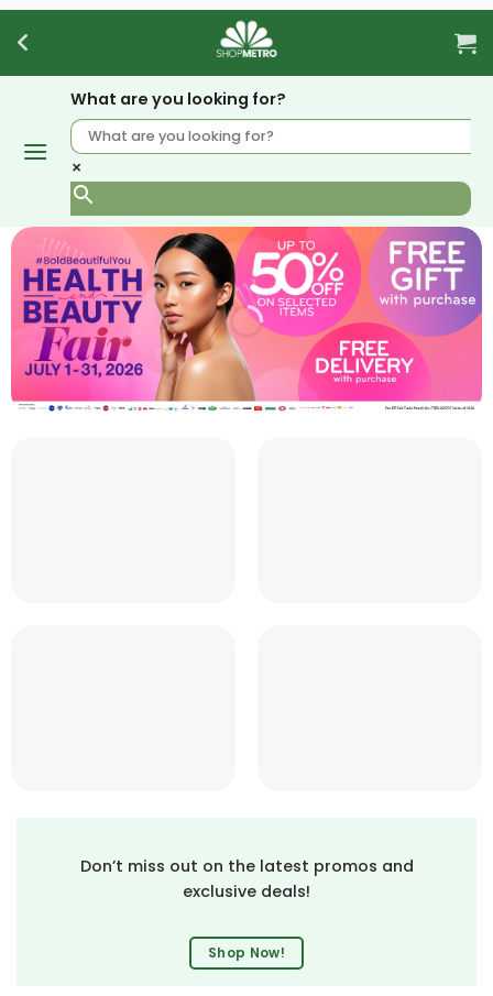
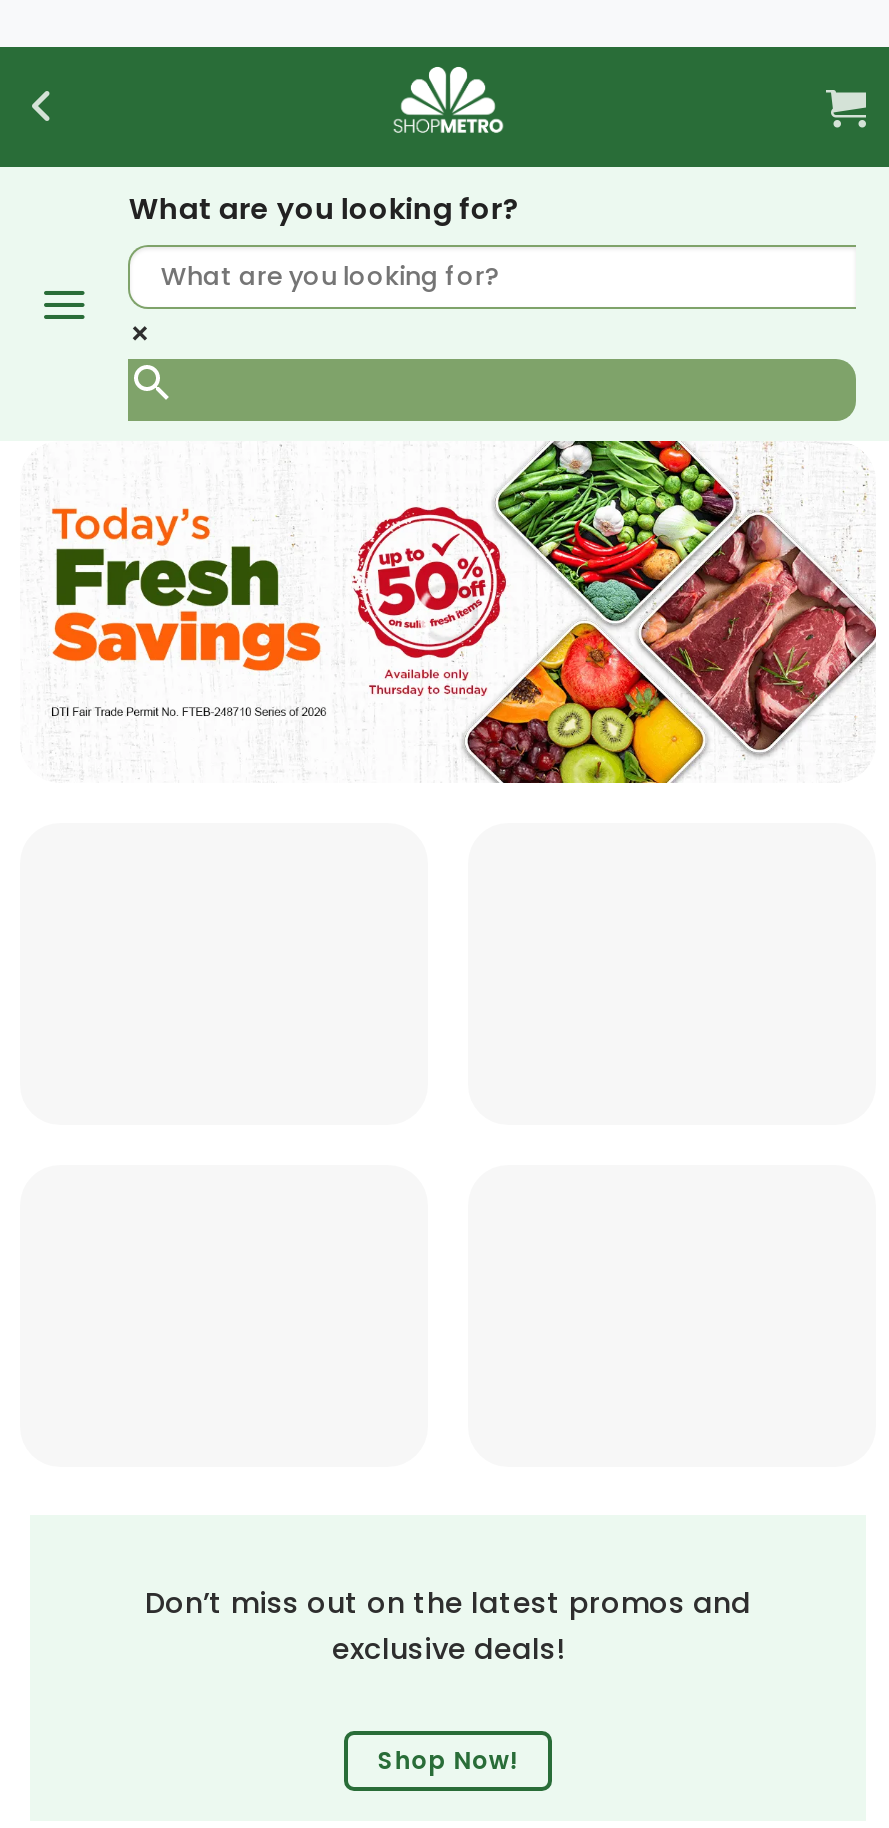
[10,226,483,415] [image] -> [20,439,878,785] [image]

